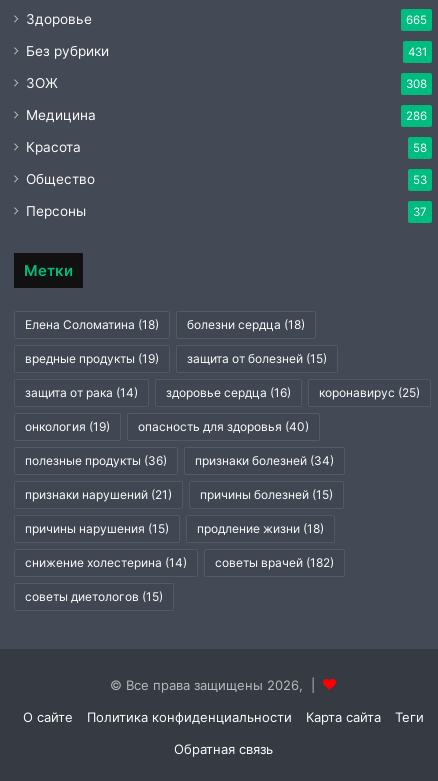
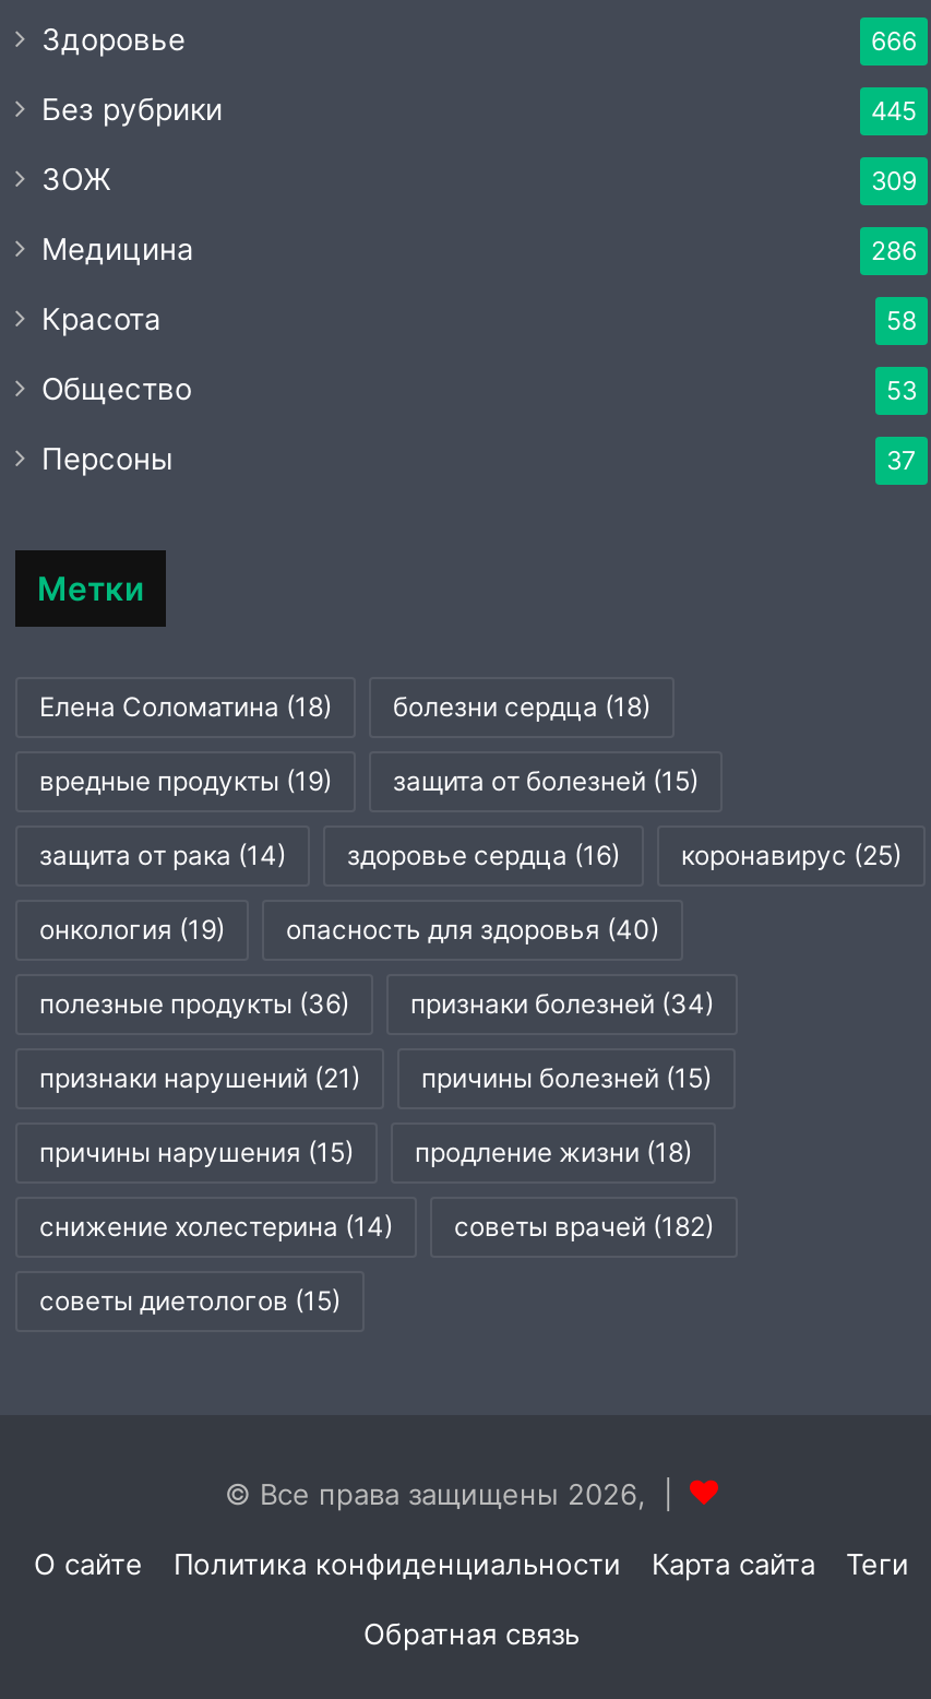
[406,13,427,27] 665 -> [871,27,917,57] 666
[408,45,427,59] 431 -> [871,97,917,127] 445
[406,77,427,91] 308 -> [871,167,917,197] 309

